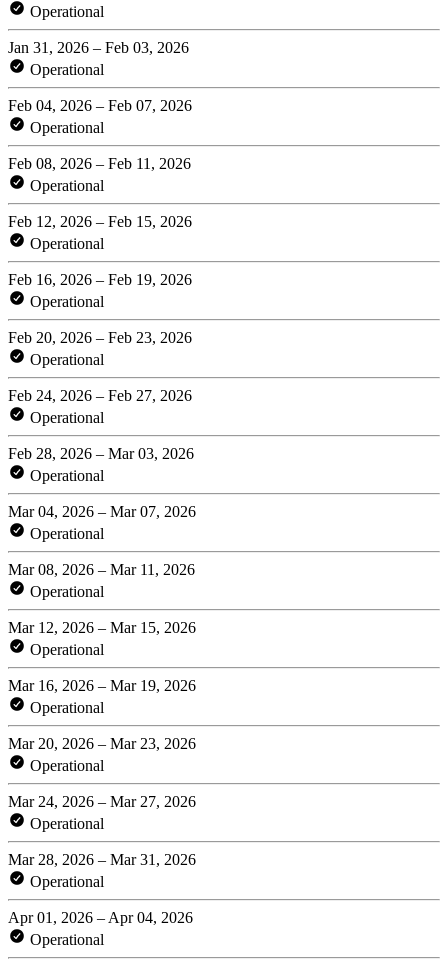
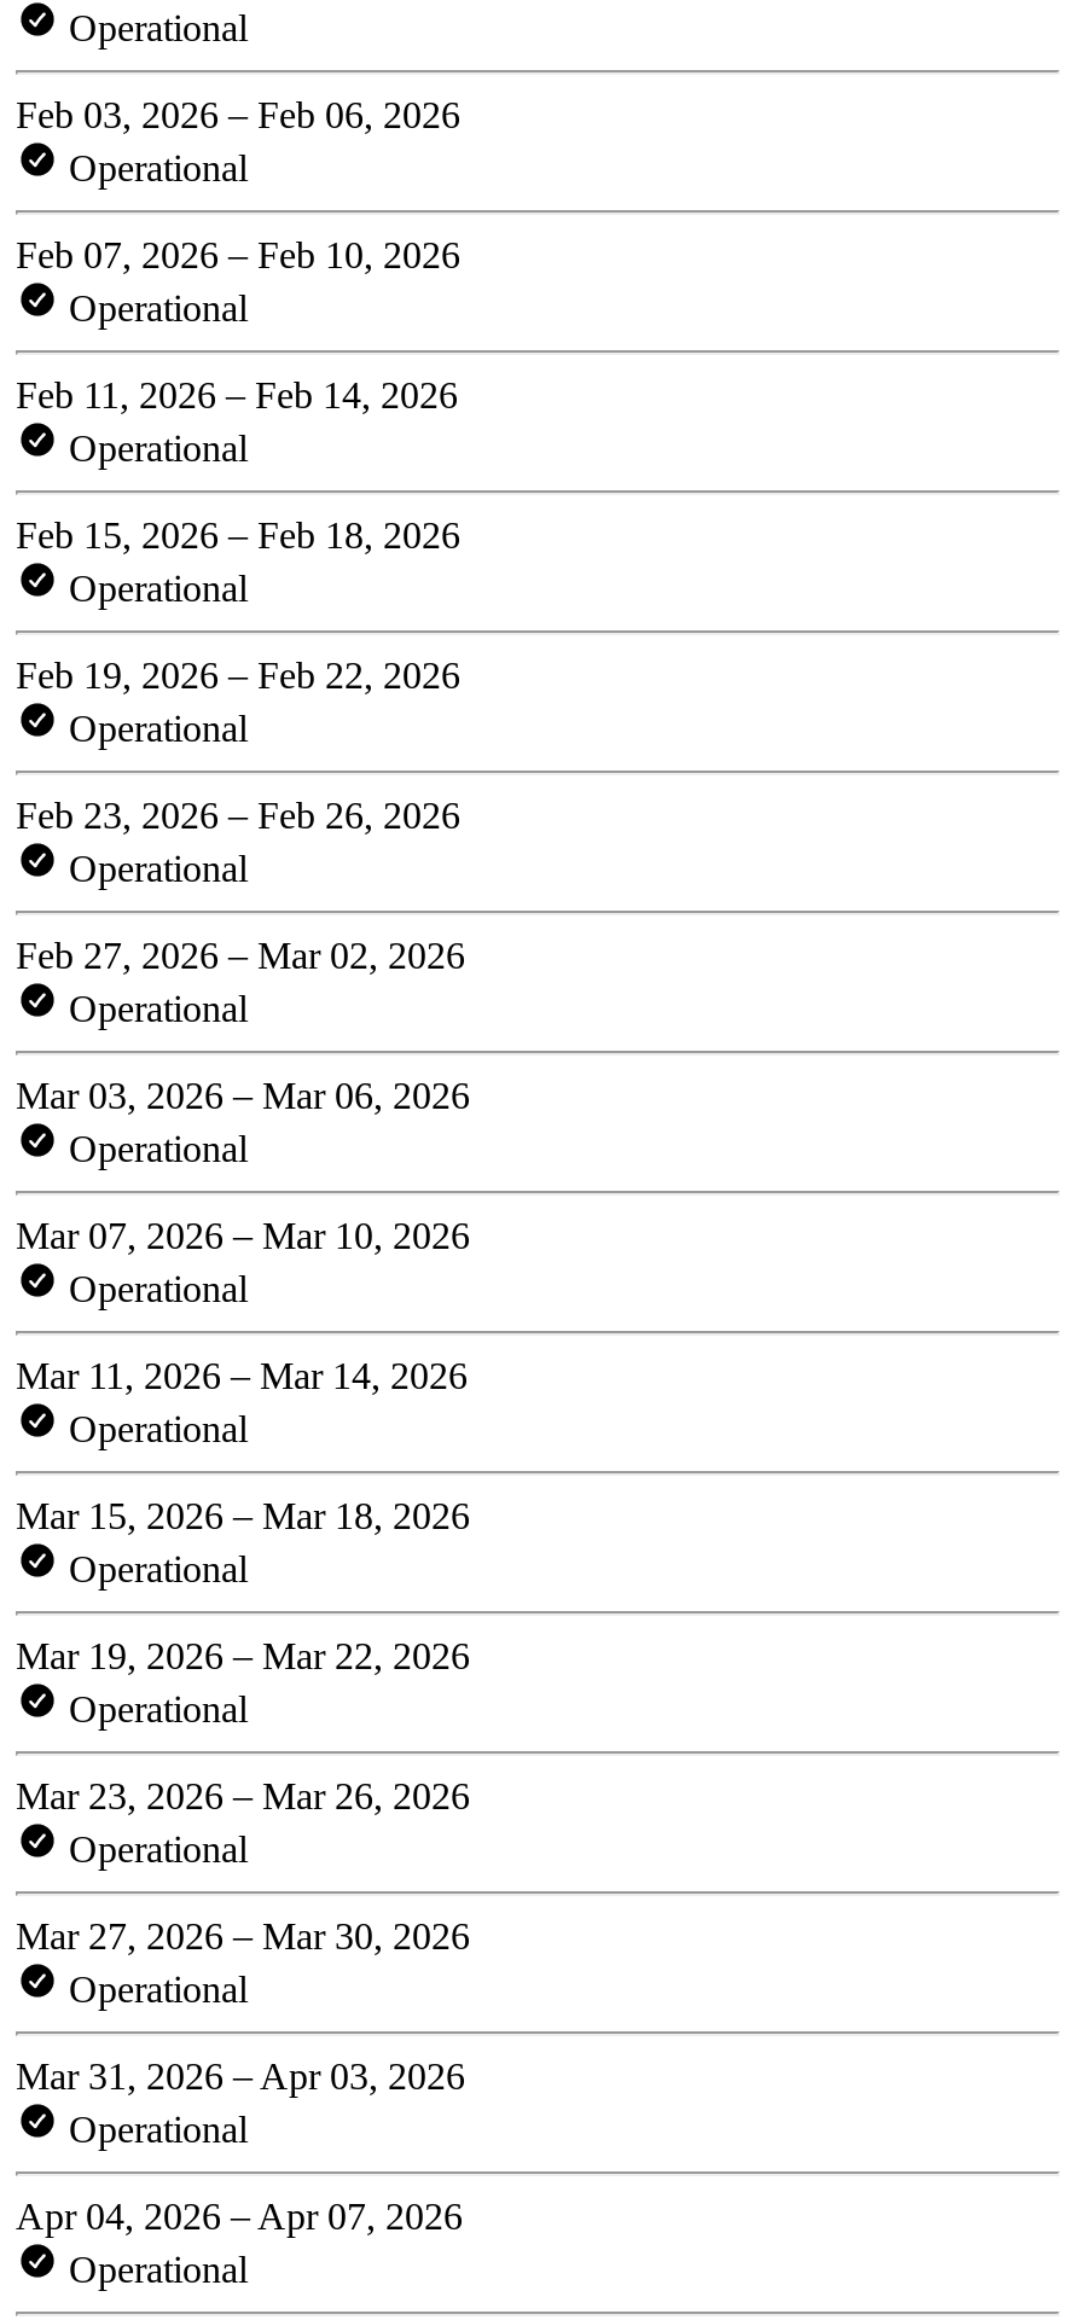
[8,39,189,56] Jan 31, 2026 – Feb 03, 2026 -> [16,94,460,135] Feb 03, 2026 – Feb 06, 2026
[8,97,192,114] Feb 04, 2026 – Feb 07, 2026 -> [16,234,460,275] Feb 07, 2026 – Feb 10, 2026
[8,155,191,172] Feb 08, 2026 – Feb 11, 2026 -> [16,374,458,415] Feb 11, 2026 – Feb 14, 2026
[8,213,192,230] Feb 12, 2026 – Feb 15, 2026 -> [16,514,460,555] Feb 15, 2026 – Feb 18, 2026
[8,271,192,288] Feb 16, 2026 – Feb 19, 2026 -> [16,654,460,695] Feb 19, 2026 – Feb 22, 2026
[8,329,192,346] Feb 20, 2026 – Feb 23, 2026 -> [16,794,460,835] Feb 23, 2026 – Feb 26, 2026
[8,387,192,404] Feb 24, 2026 – Feb 27, 2026 -> [16,935,465,976] Feb 27, 2026 – Mar 02, 2026
[8,445,194,462] Feb 28, 2026 – Mar 03, 2026 -> [16,1075,470,1116] Mar 03, 2026 – Mar 06, 2026
[8,503,196,520] Mar 04, 2026 – Mar 07, 2026 -> [16,1215,470,1256] Mar 07, 2026 – Mar 10, 2026
[8,561,195,578] Mar 08, 2026 – Mar 11, 2026 -> [16,1355,468,1396] Mar 11, 2026 – Mar 14, 2026
[8,619,196,636] Mar 12, 2026 – Mar 15, 2026 -> [16,1495,470,1536] Mar 15, 2026 – Mar 18, 2026
[8,677,196,694] Mar 16, 2026 – Mar 19, 2026 -> [16,1635,470,1676] Mar 19, 2026 – Mar 22, 2026
[8,735,196,752] Mar 20, 2026 – Mar 23, 2026 -> [16,1775,470,1816] Mar 23, 2026 – Mar 26, 2026
[8,793,196,810] Mar 24, 2026 – Mar 27, 2026 -> [16,1915,470,1956] Mar 27, 2026 – Mar 30, 2026
[8,851,196,868] Mar 28, 2026 – Mar 31, 2026 -> [16,2055,465,2096] Mar 31, 2026 – Apr 03, 2026
[8,909,193,926] Apr 01, 2026 – Apr 04, 2026 -> [16,2195,463,2236] Apr 04, 2026 – Apr 07, 2026

